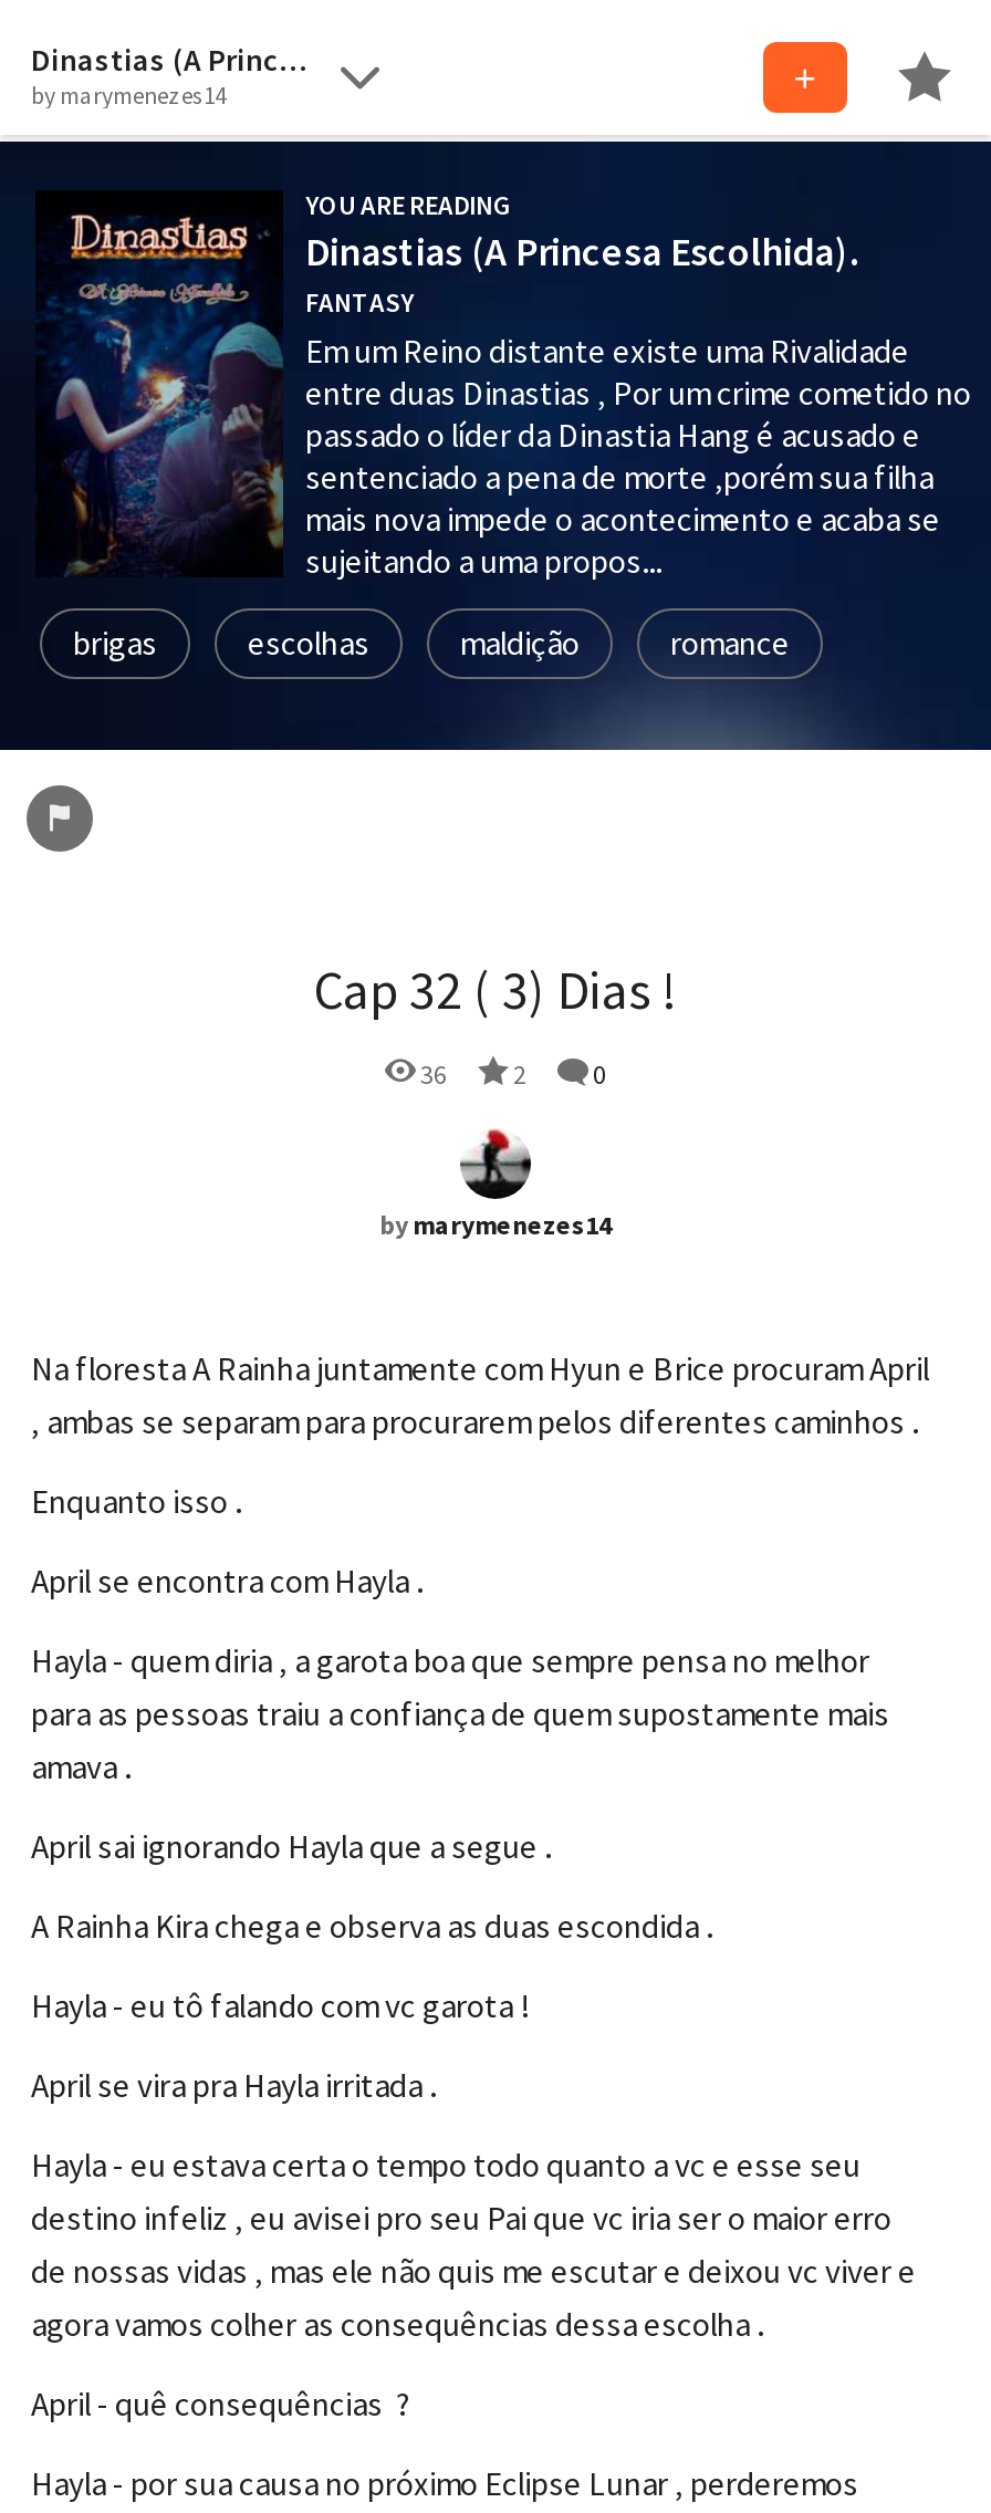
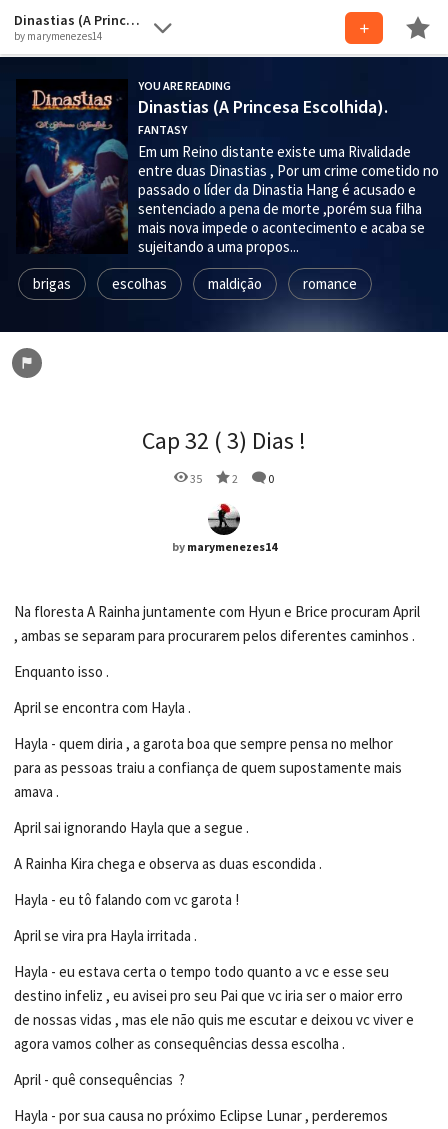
[416,1057,606,1091] 36 2 0 -> [188,471,274,486] 35 2 0

